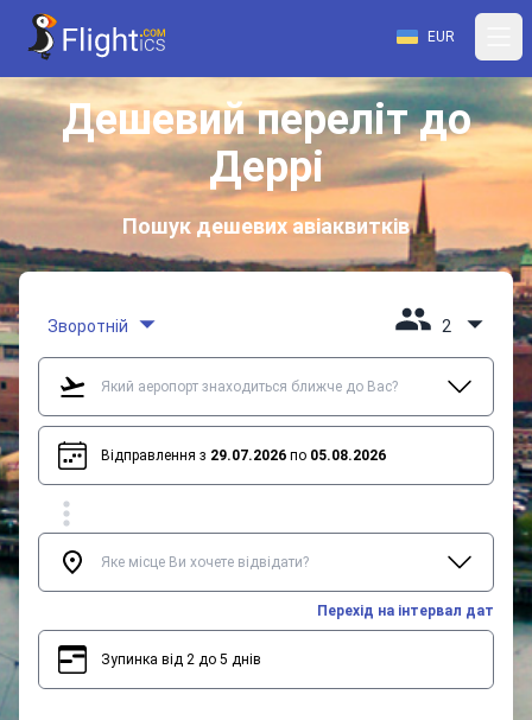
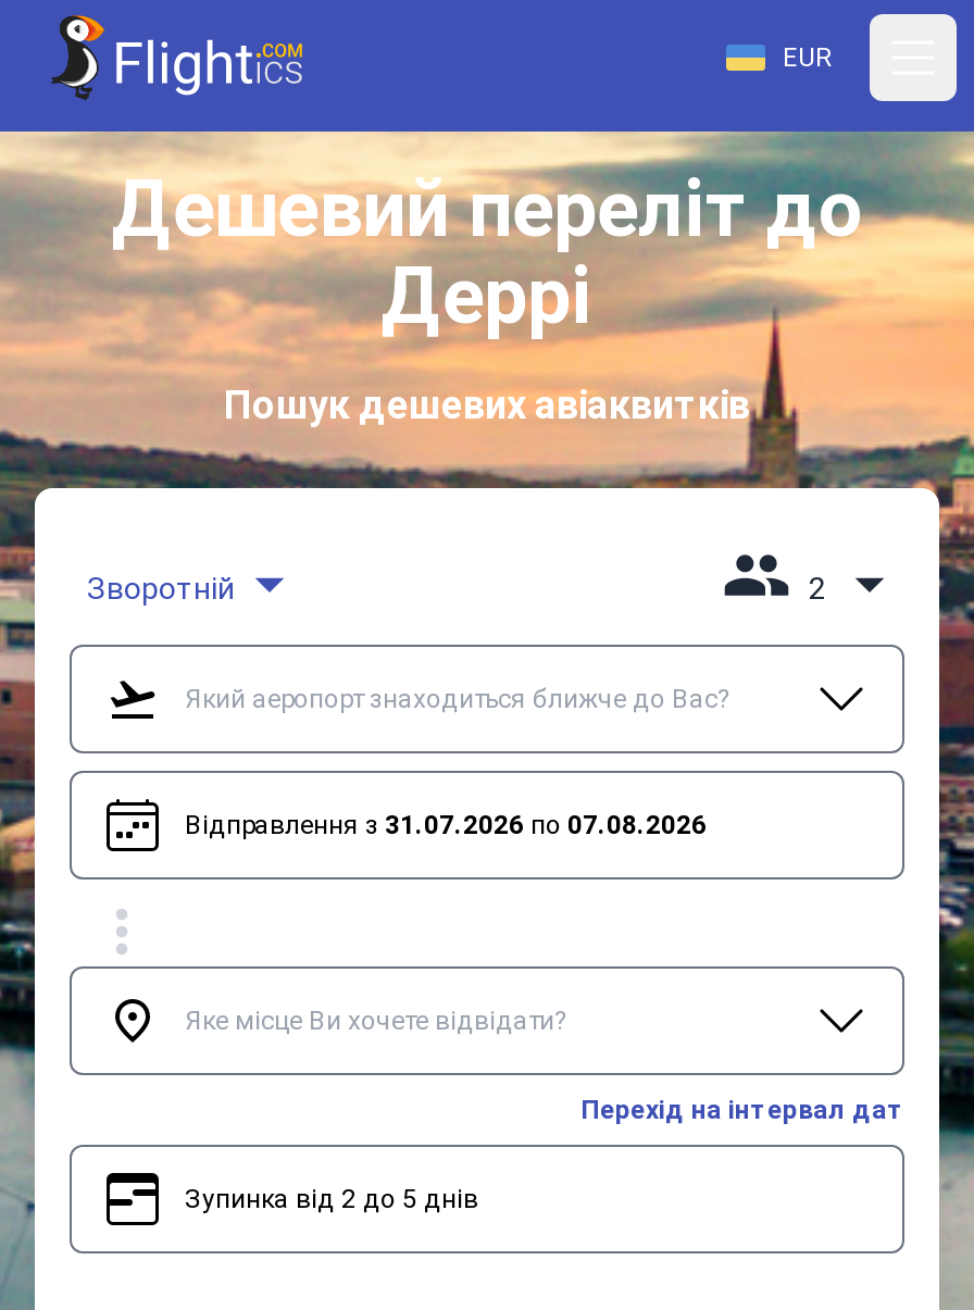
[101,447,386,464] Відправлення з 29.07.2026 по 05.08.2026 -> [185,810,707,840] Відправлення з 31.07.2026 по 07.08.2026

